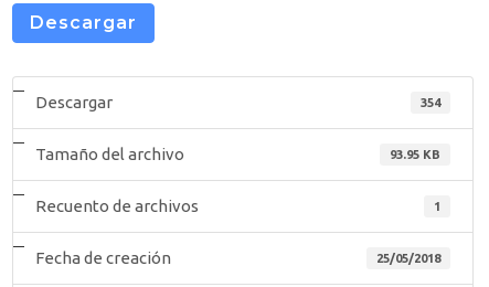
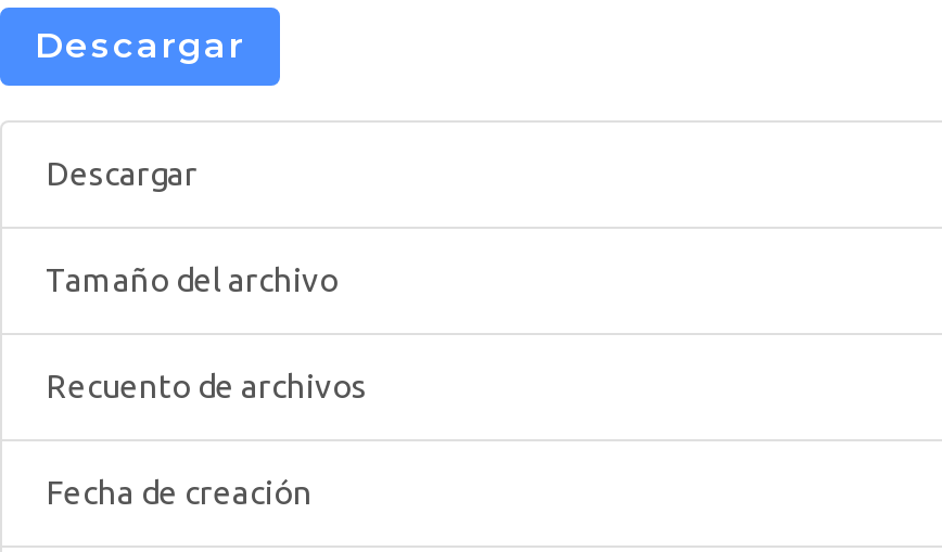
[421,96,440,109] 354 -> none
[390,148,440,161] 93.95 KB -> none
[434,199,440,213] 1 -> none
[376,251,440,265] 25/05/2018 -> none

